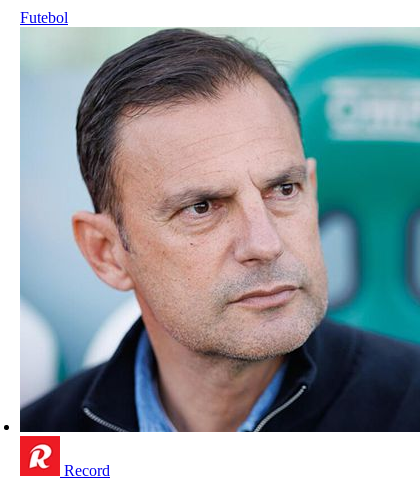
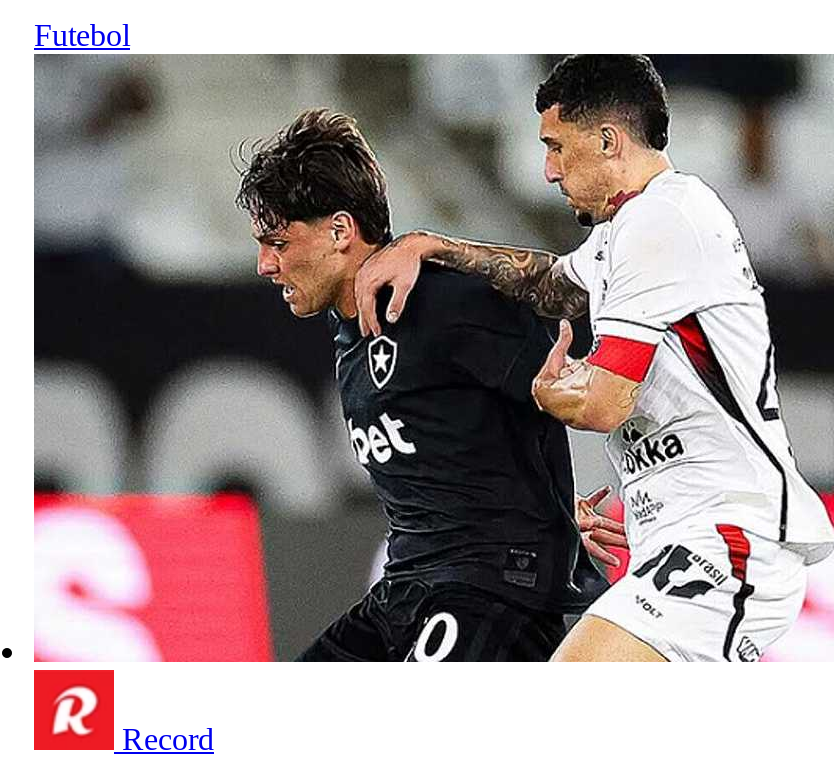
[19,27,417,433] [image] -> [32,53,828,671] [image]

